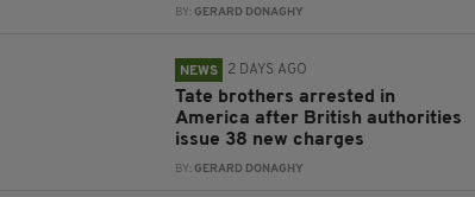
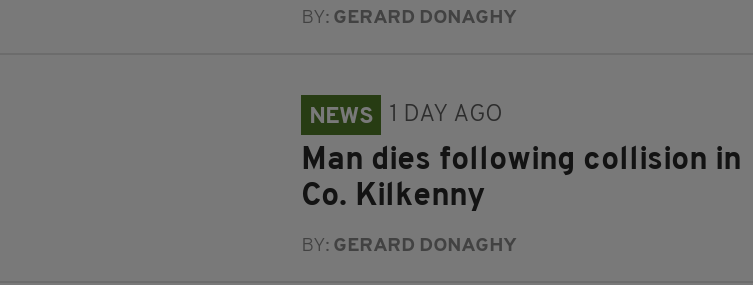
[180,63,307,79] NEWS 2 DAYS AGO -> [309,104,503,130] NEWS 1 DAY AGO
[175,88,462,150] Tate brothers arrested in | America after British authorities | issue 38 new charges -> [301,146,741,214] Man dies following collision in | Co. Kilkenny

